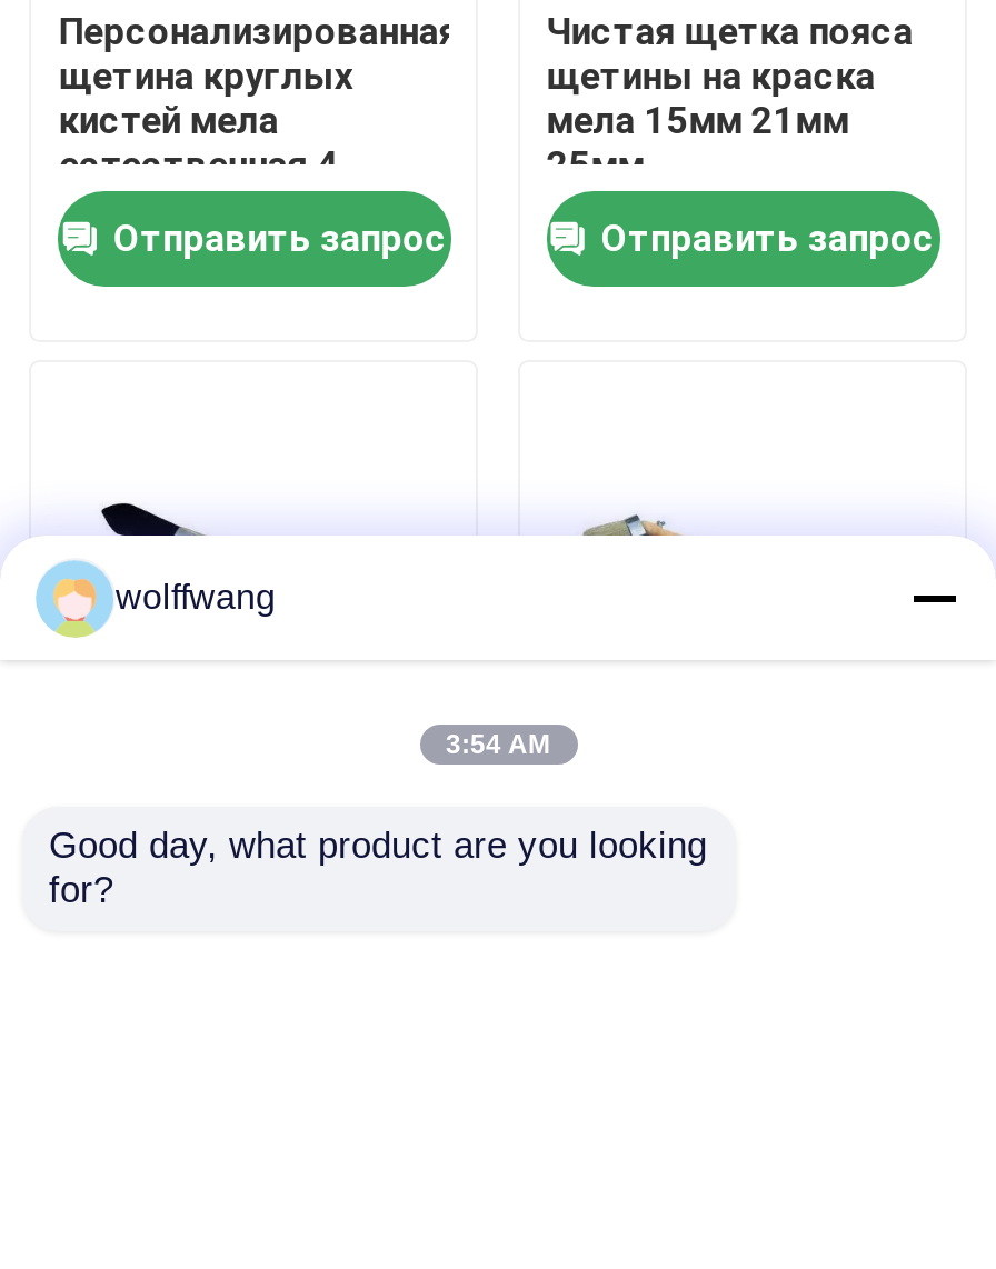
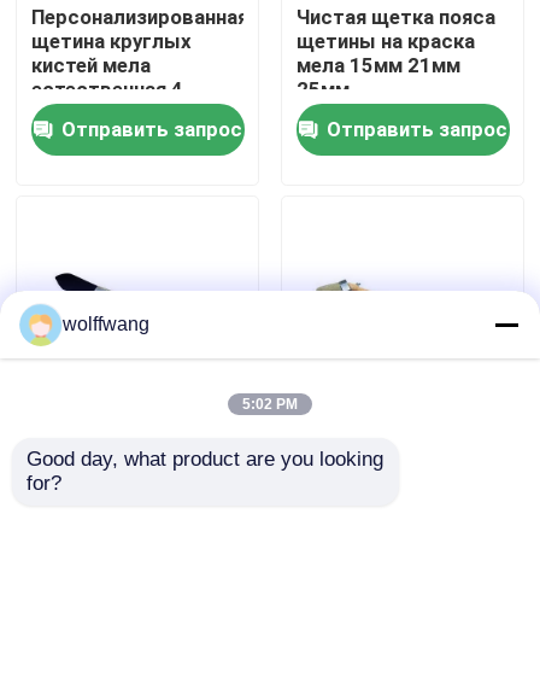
[446,729,550,760] 3:54 AM -> [242,396,298,413] 5:02 PM

